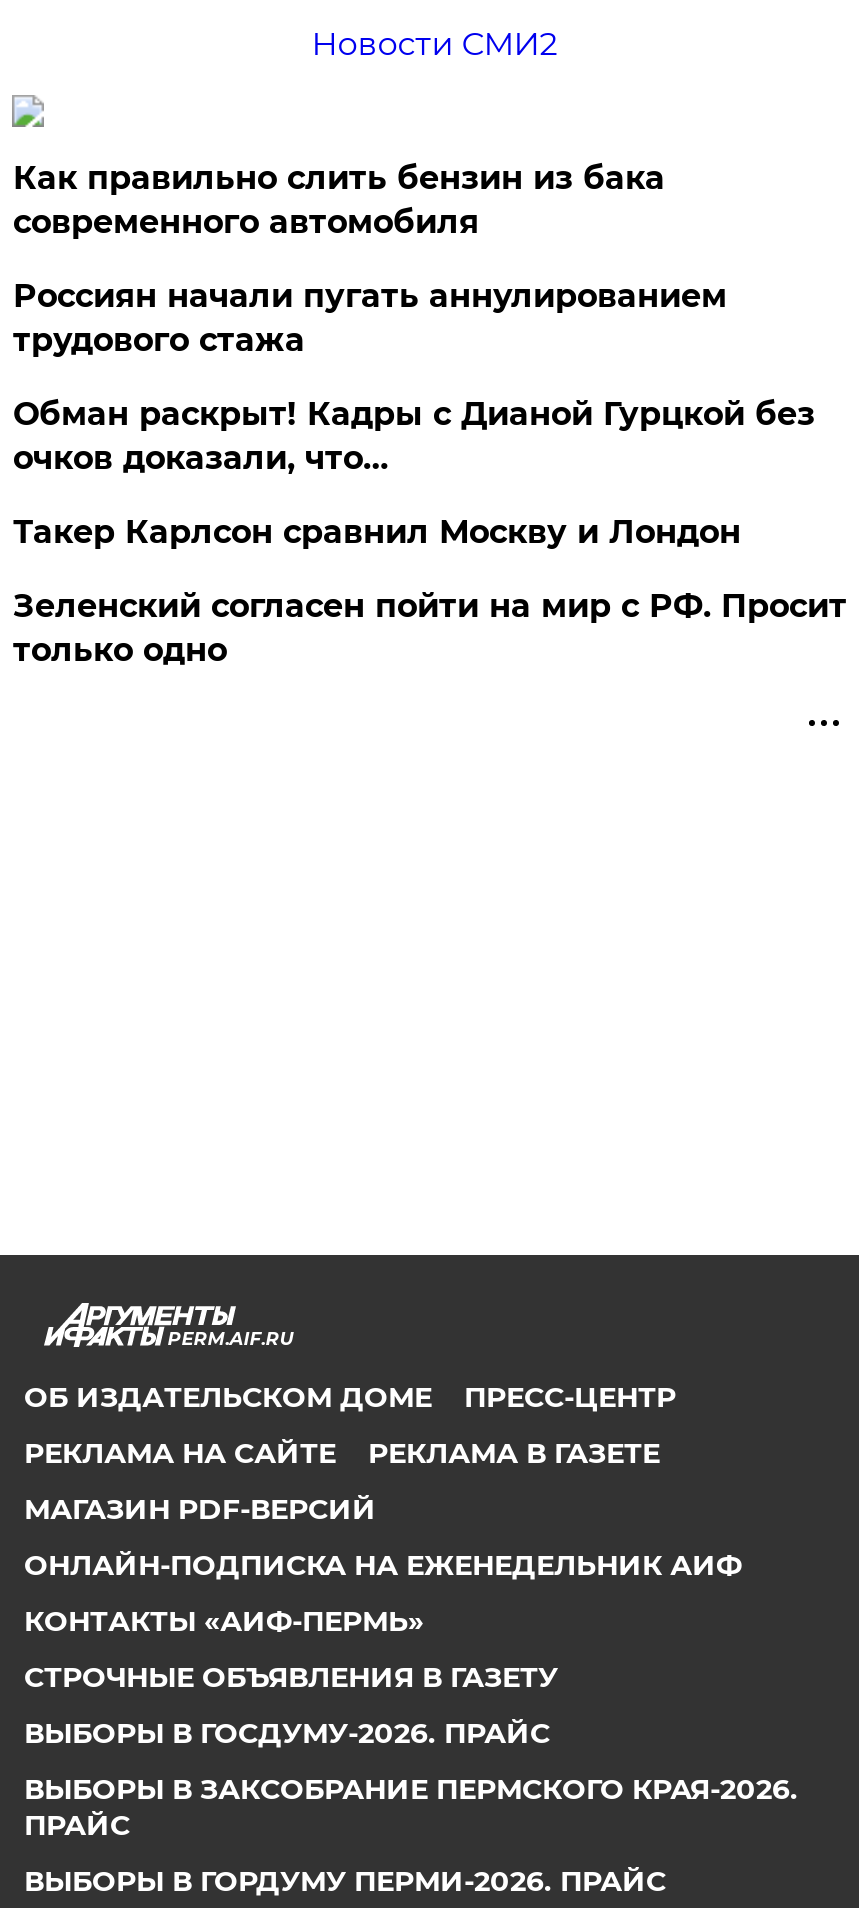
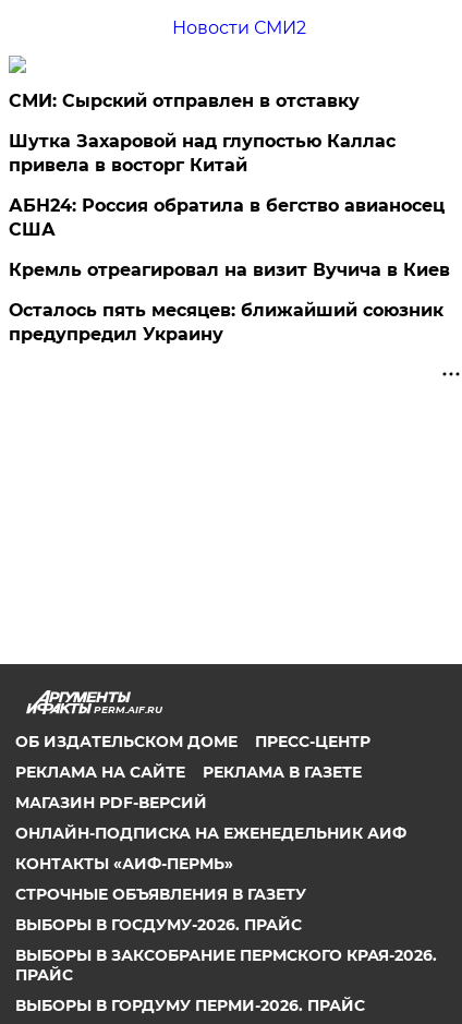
[13,158,665,240] Как правильно слить бензин из бака | современного автомобиля -> [9,91,360,111] СМИ: Сырский отправлен в отставку
[13,276,727,358] Россиян начали пугать аннулированием | трудового стажа -> [9,131,396,176] Шутка Захаровой над глупостью Каллас | привела в восторг Китай
[13,394,815,476] Обман раскрыт! Кадры с Дианой Гурцкой без | очков доказали, что… -> [9,195,445,240] АБН24: Россия обратила в бегство авианосец | США
[13,512,741,550] Такер Карлсон сравнил Москву и Лондон -> [9,260,450,280] Кремль отреагировал на визит Вучича в Киев
[13,586,847,668] Зеленский согласен пойти на мир с РФ. Просит | только одно -> [9,300,444,345] Осталось пять месяцев: ближайший союзник | предупредил Украину

